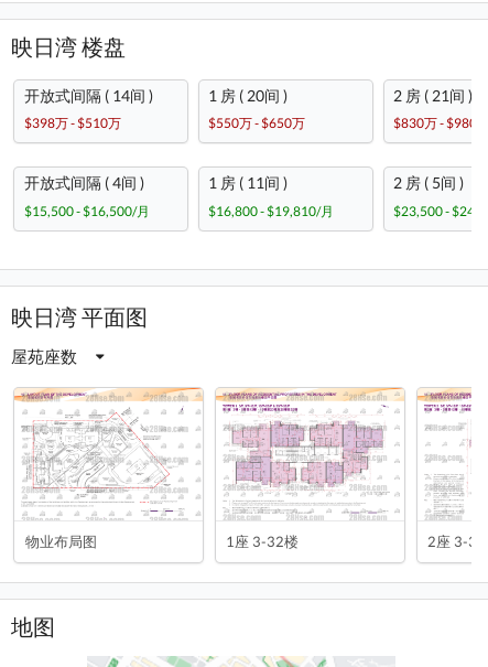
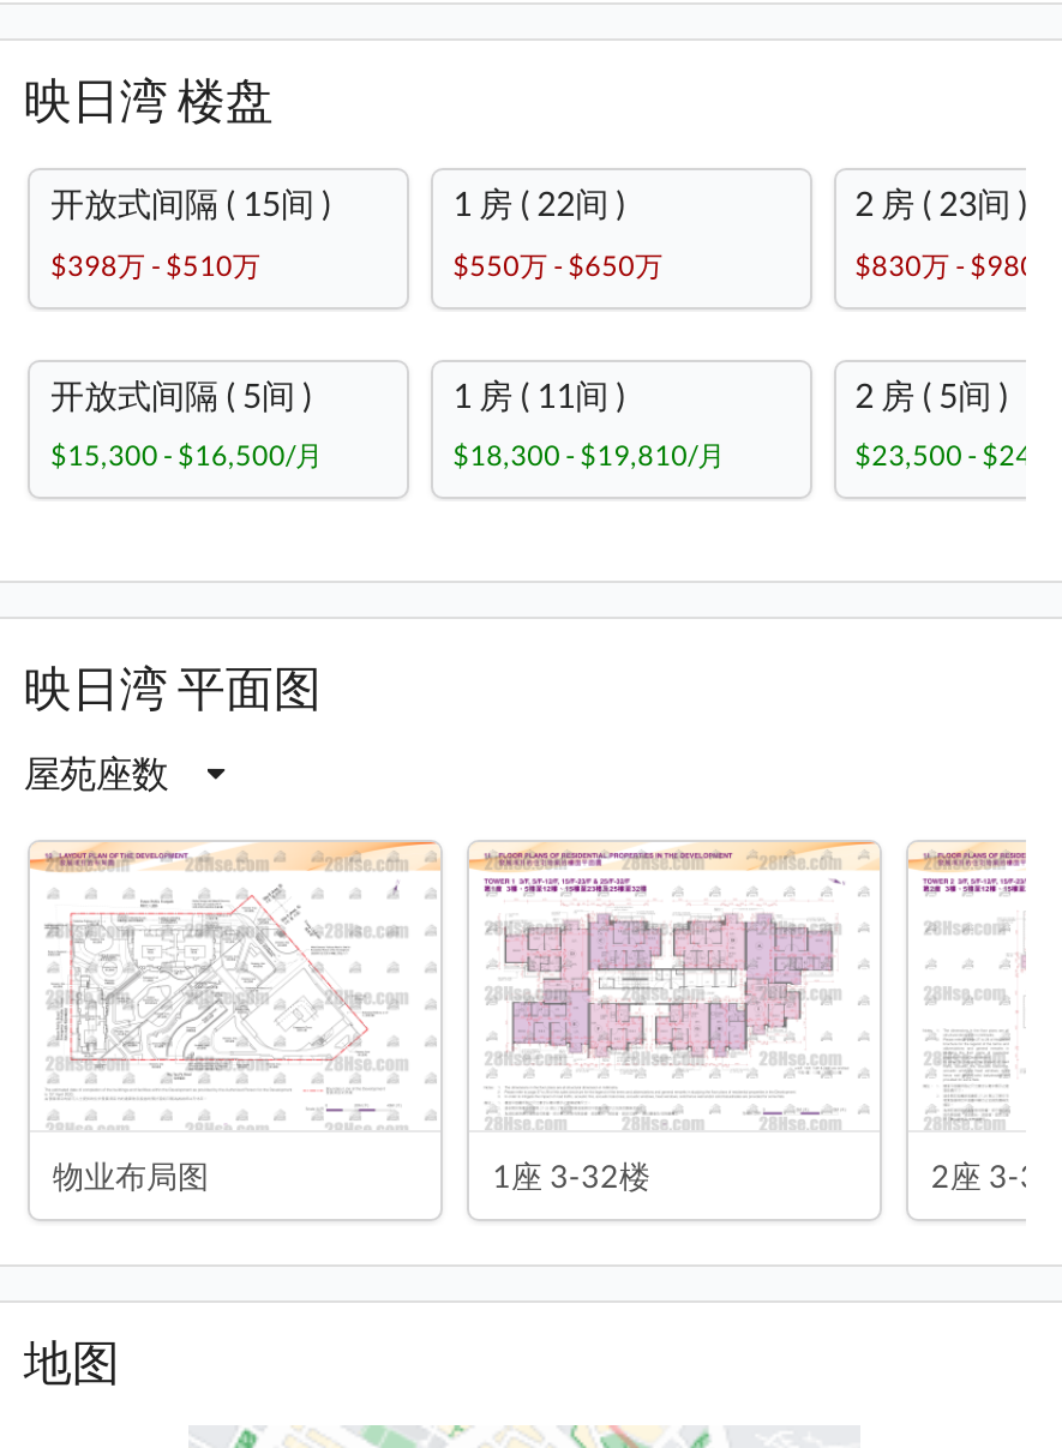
[24,86,153,104] 开放式间隔 ( 14间 ) -> [50,183,331,224] 开放式间隔 ( 15间 )
[208,86,288,104] 1 房 ( 20间 ) -> [453,183,625,224] 1 房 ( 22间 )
[393,86,472,104] 2 房 ( 21间 ) -> [855,183,1028,224] 2 房 ( 23间 )
[24,173,144,192] 开放式间隔 ( 4间 ) -> [50,374,312,414] 开放式间隔 ( 5间 )
[24,204,149,218] $15,500 - $16,500/月 -> [50,440,324,471] $15,300 - $16,500/月
[208,204,334,218] $16,800 - $19,810/月 -> [453,440,726,471] $18,300 - $19,810/月

